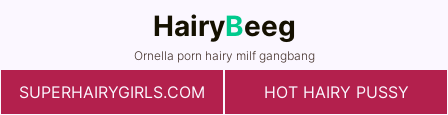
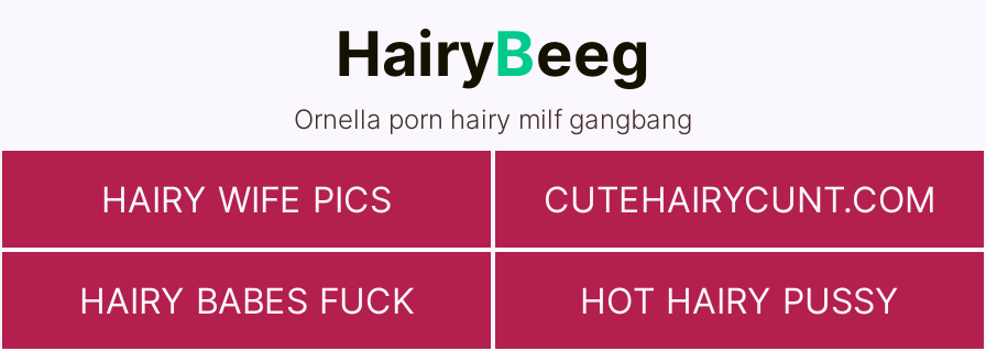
[19,82,205,102] SUPERHAIRYGIRLS.COM -> [79,177,935,322] HAIRY WIFE PICS | CUTEHAIRYCUNT.COM | HAIRY BABES FUCK

